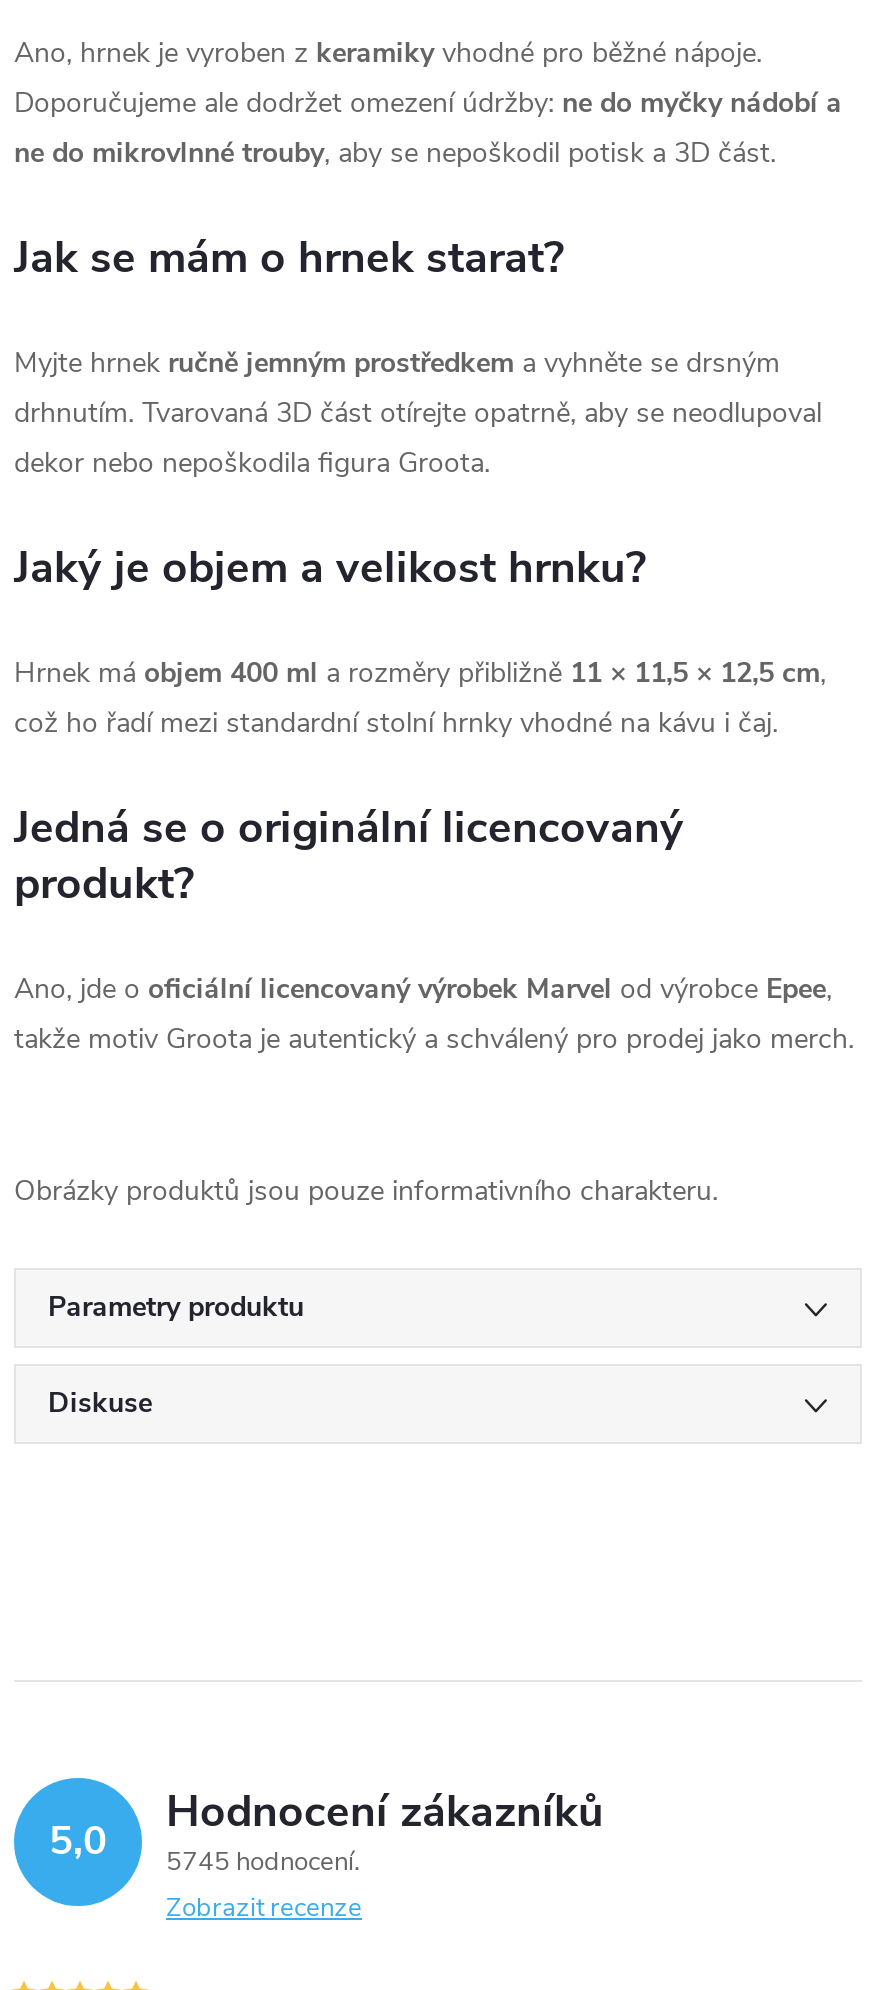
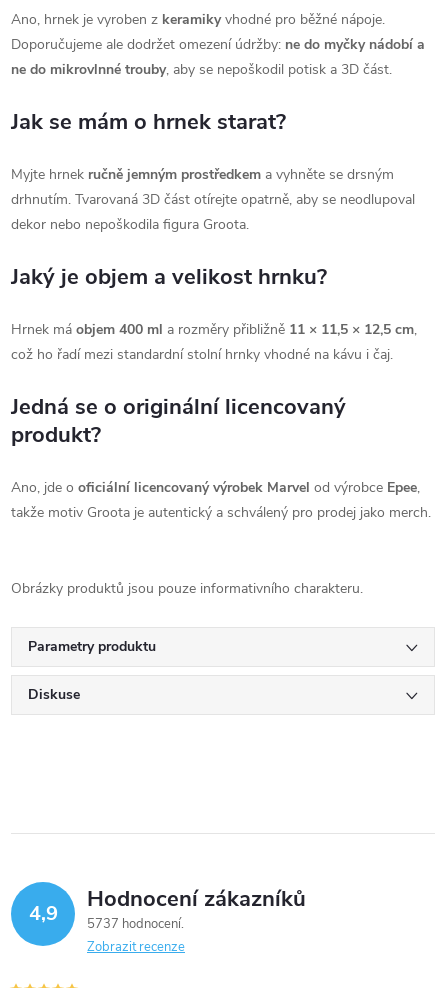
[49,1814,107,1868] 5,0 -> [28,900,57,927] 4,9
[166,1844,360,1880] 5745 hodnocení -> [87,915,184,933] 5737 hodnocení

